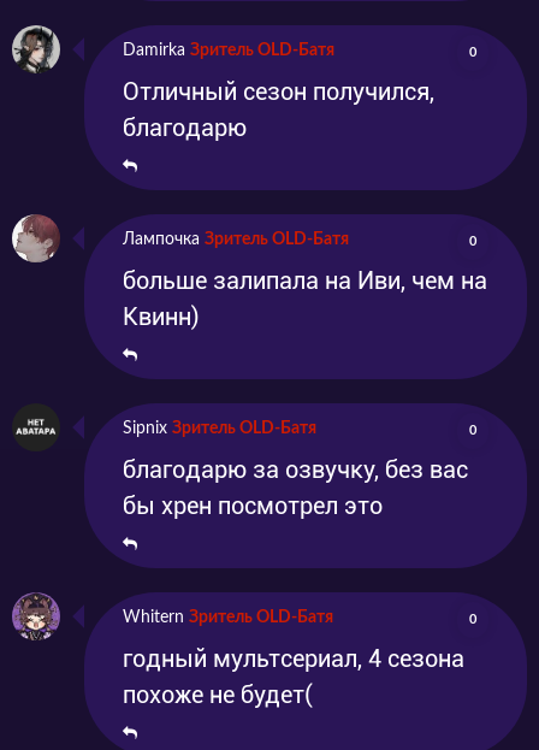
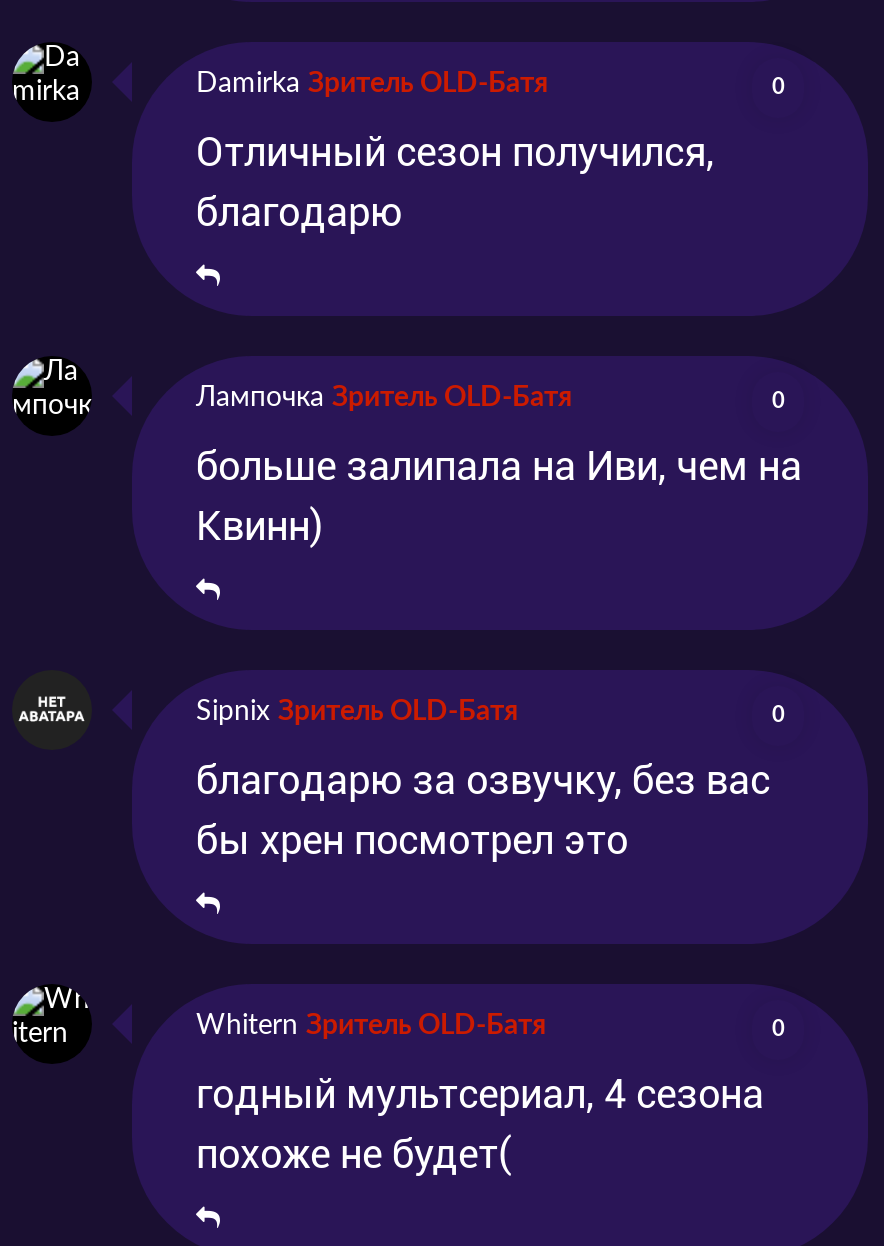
[11,24,61,75] [image] -> [12,42,92,122] [image]
[11,213,60,264] [image] -> [10,356,92,436] [image]
[11,592,61,642] [image] -> [12,984,92,1064] [image]

